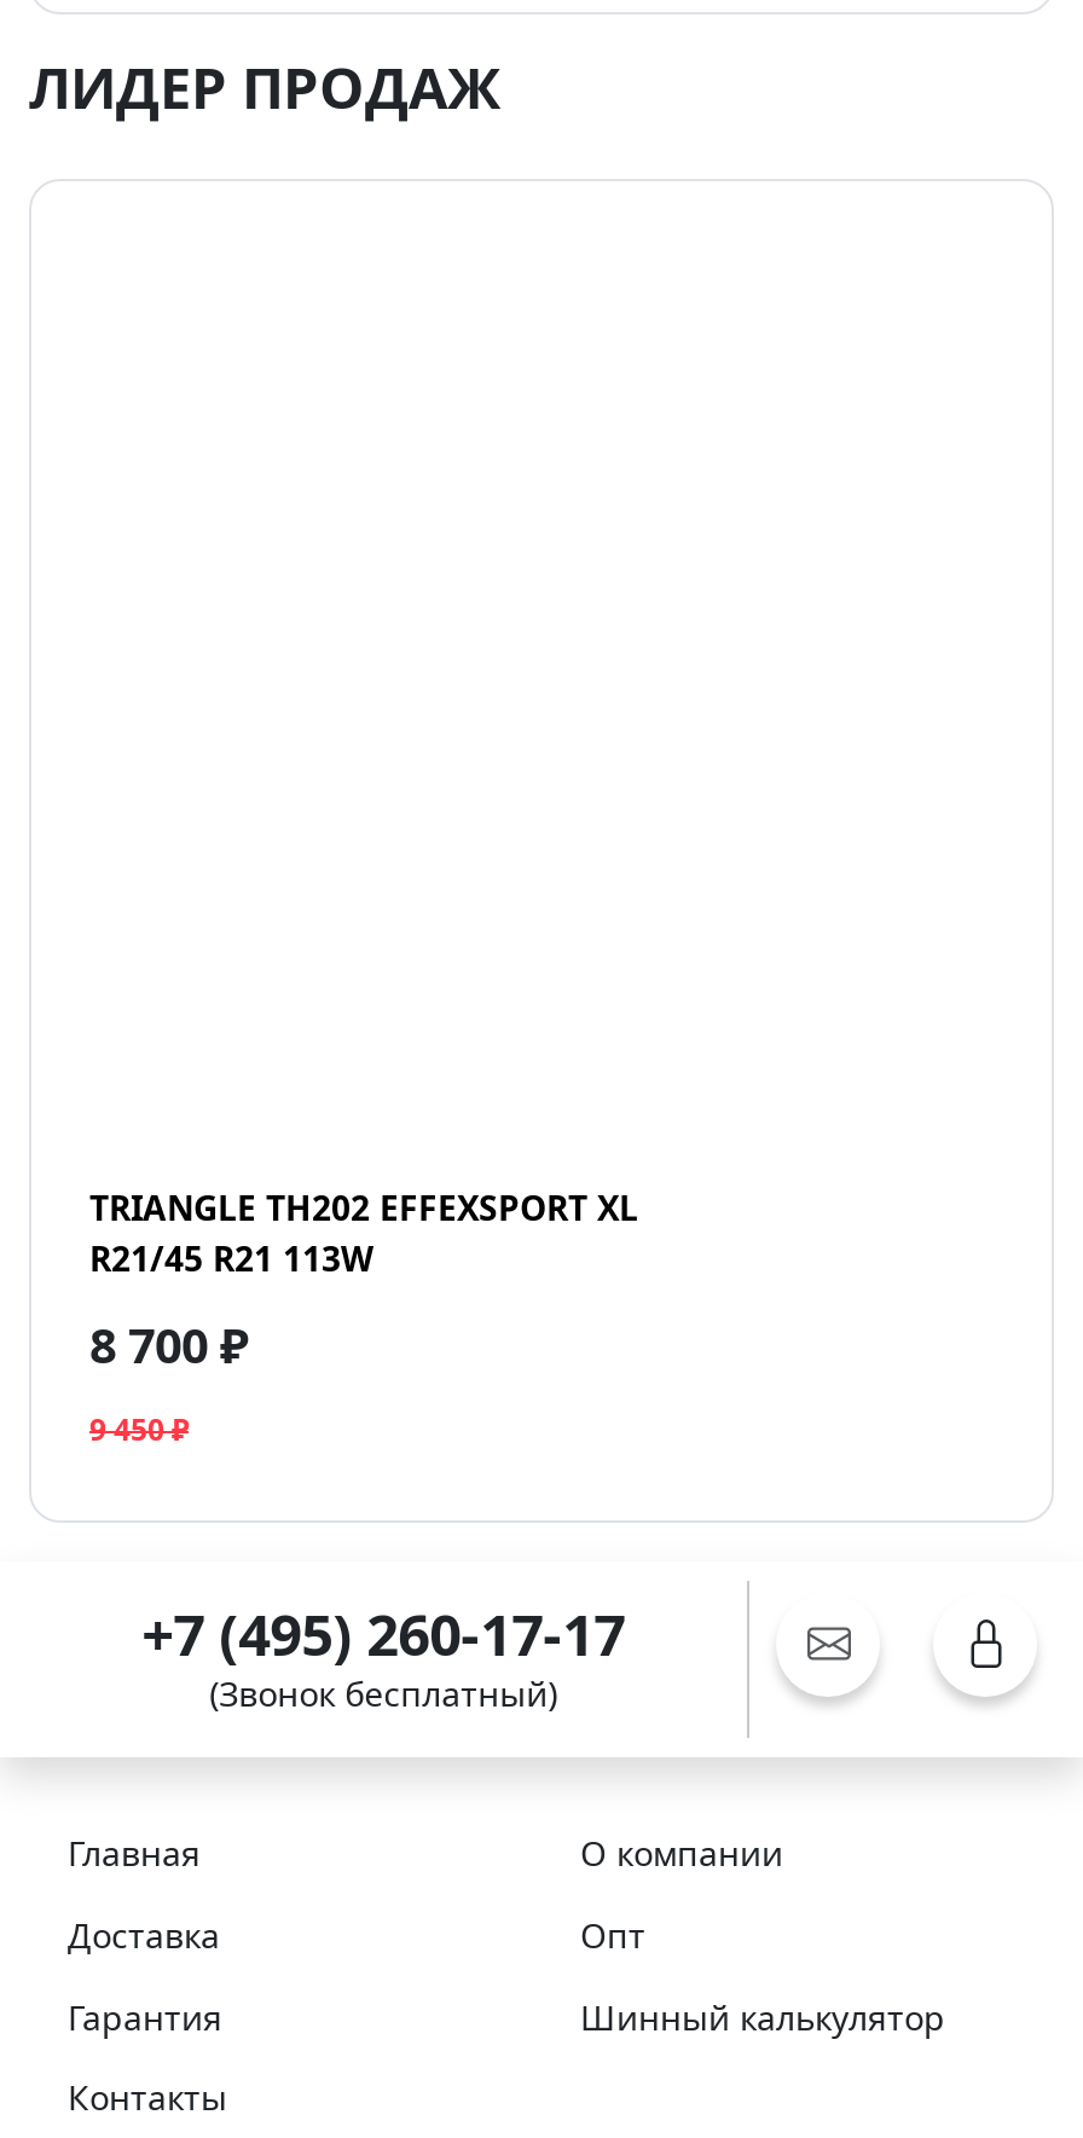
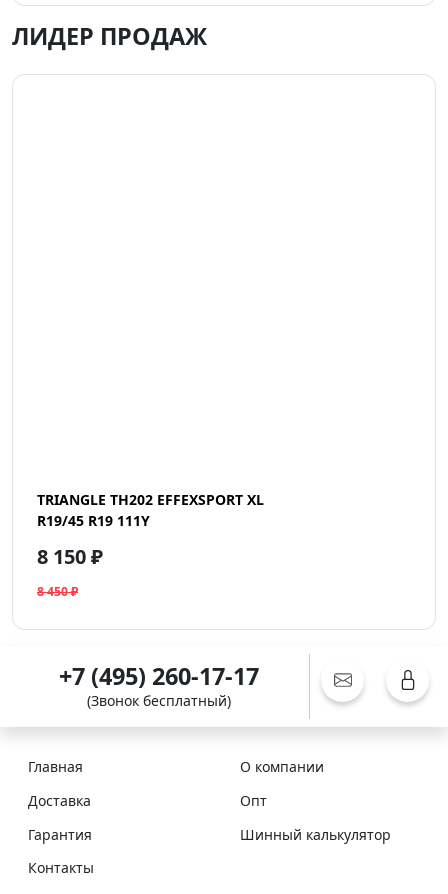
[89,1234,375,1280] R21/45 R21 113W -> [37,511,150,530] R19/45 R19 111Y
[89,1312,249,1377] 8 700 ₽ -> [37,543,103,570] 8 150 ₽
[89,1408,189,1449] 9 450 ₽ -> [37,583,78,600] 8 450 ₽

